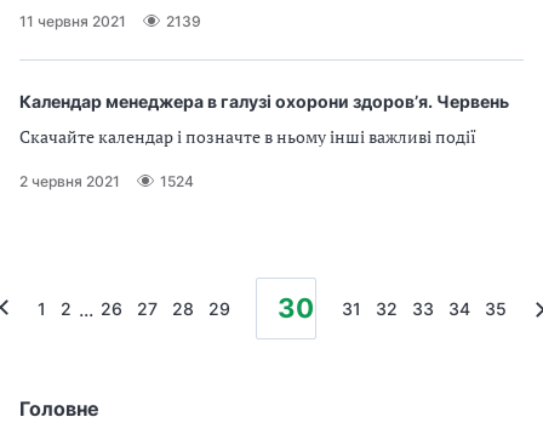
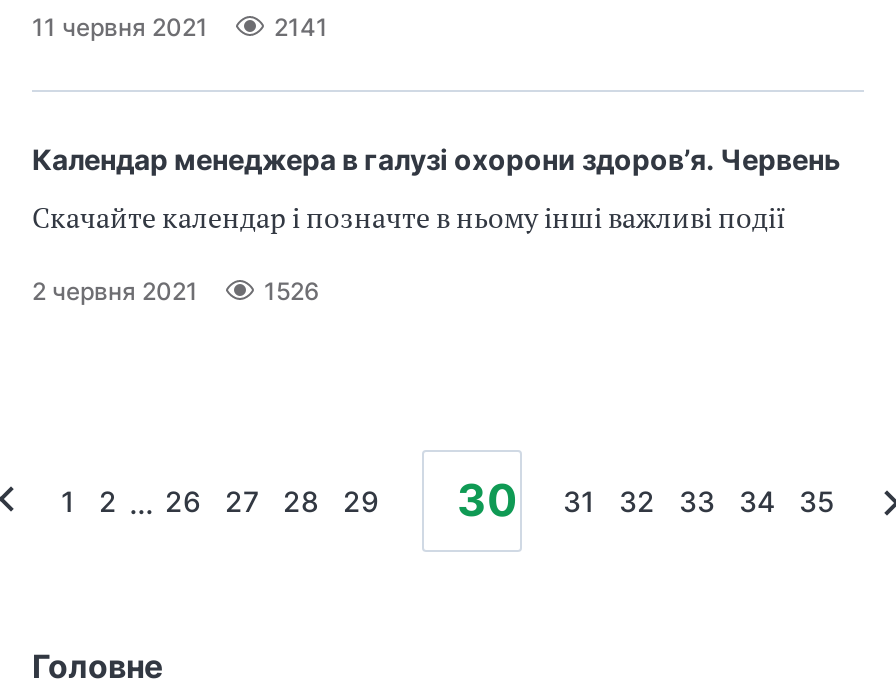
[166,12,201,30] 2139 -> [274,11,328,41] 2141
[160,172,194,190] 1524 -> [264,275,320,305] 1526

